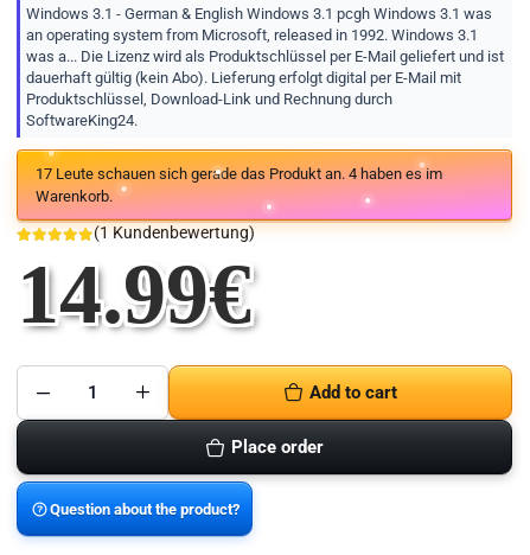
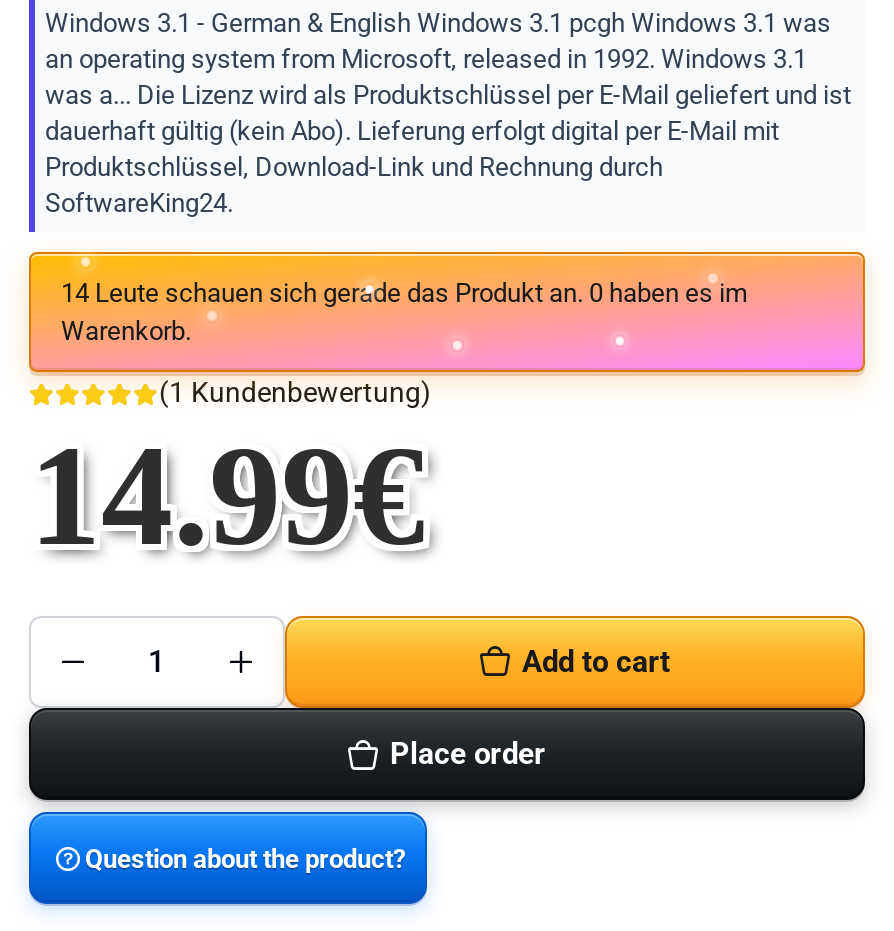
[36,165,442,183] 17 Leute schauen sich gerade das Produkt an. 4 haben es im -> [61,278,747,308] 14 Leute schauen sich gerade das Produkt an. 0 haben es im

